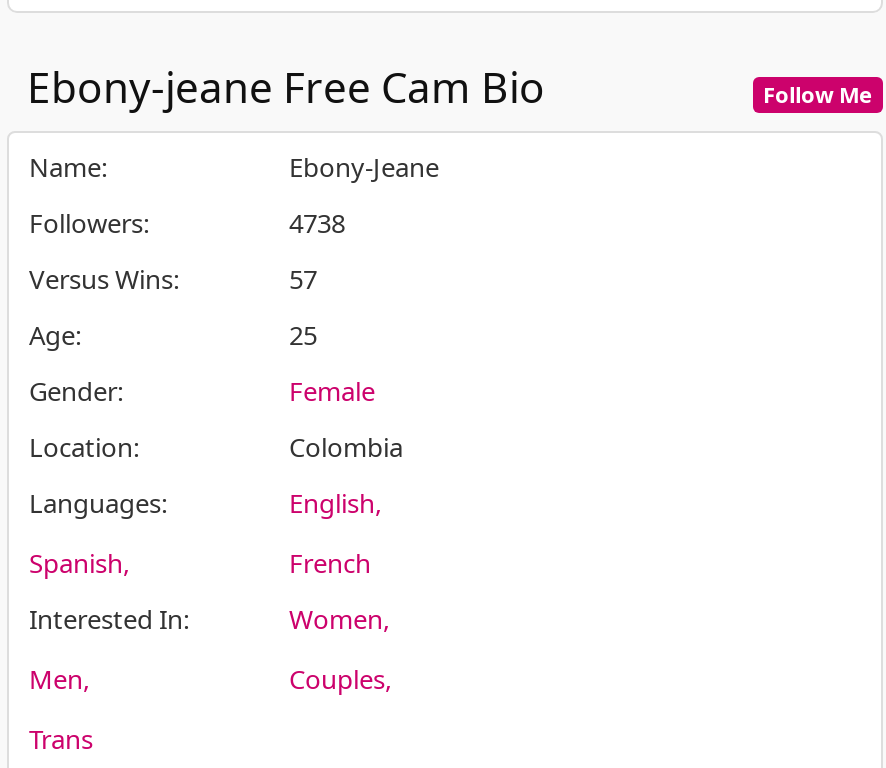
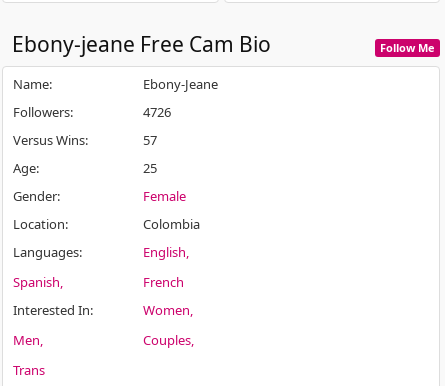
[289,204,345,240] 4738 -> [143,103,171,121] 4726

